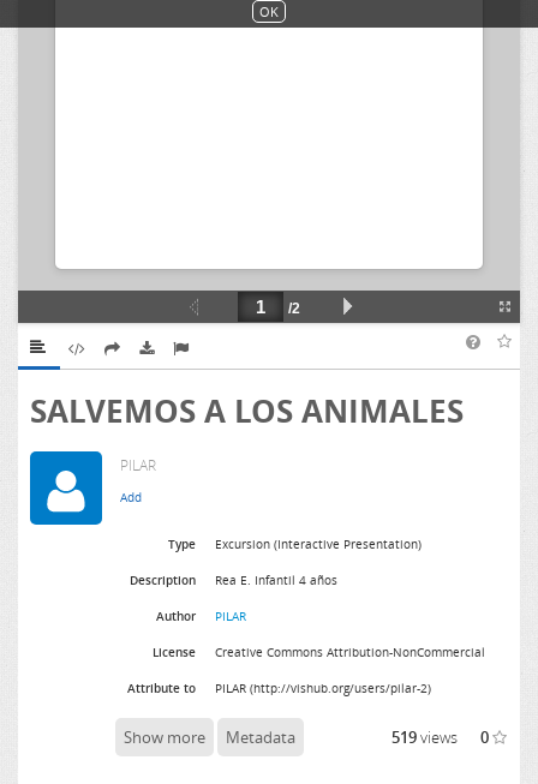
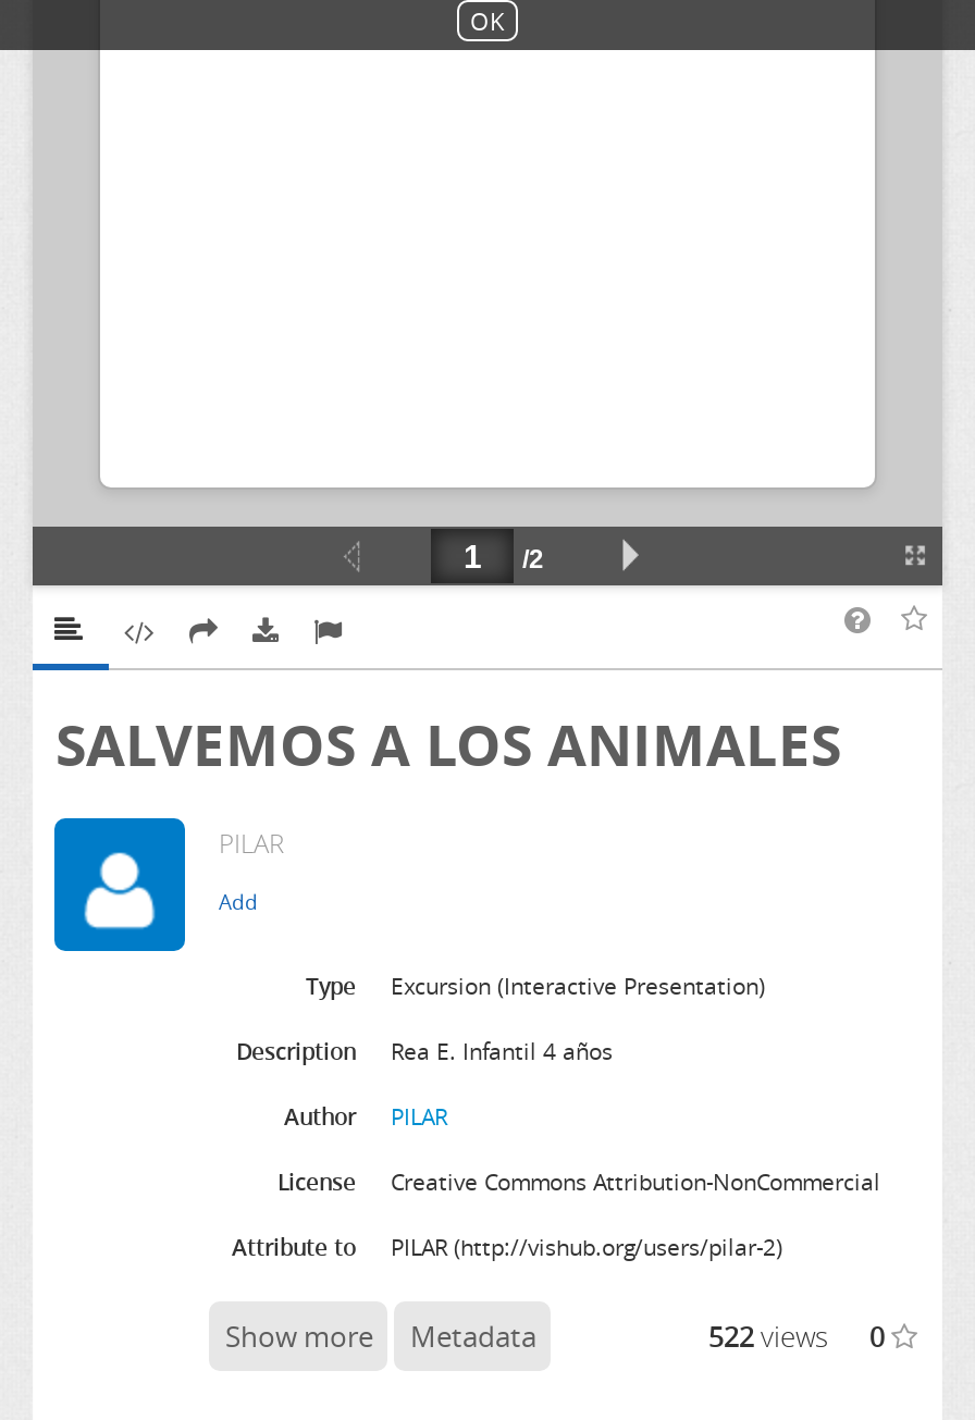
[391,727,488,748] 519views 0 -> [708,1317,885,1356] 522views 0

